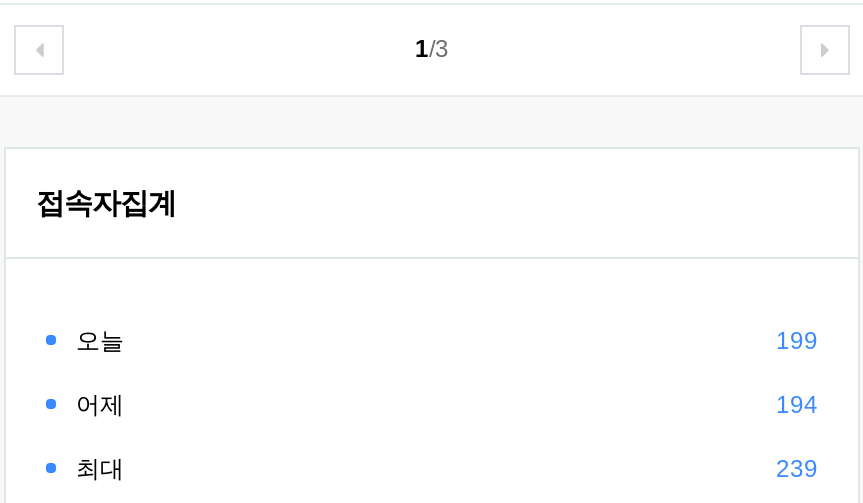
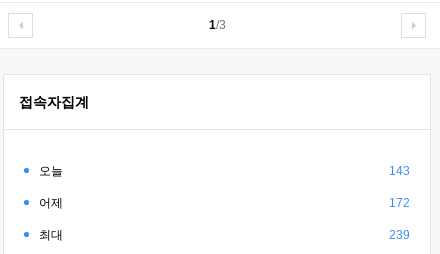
[776,327,818,355] 199 -> [389,164,410,178] 143
[776,391,818,419] 194 -> [389,196,410,210] 172

